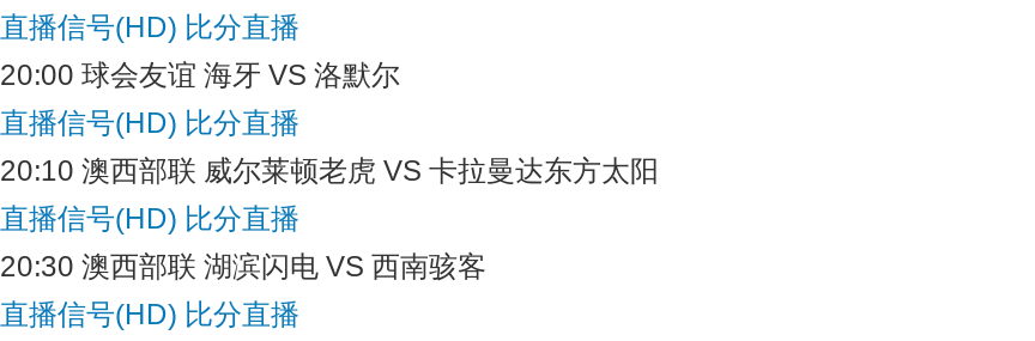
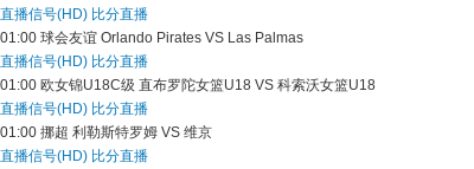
[0,59,400,92] 20:00 球会友谊海牙 VS 洛默尔 -> [0,30,303,46] 01:00 球会友谊Orlando Pirates VS Las Palmas
[0,154,659,188] 20:10 澳西部联威尔莱顿老虎 VS 卡拉曼达东方太阳 -> [0,77,376,93] 01:00 欧女锦U18C级直布罗陀女篮U18 VS 科索沃女篮U18
[0,250,486,284] 20:30 澳西部联湖滨闪电 VS 西南骇客 -> [0,124,212,141] 01:00 挪超利勒斯特罗姆 VS 维京

